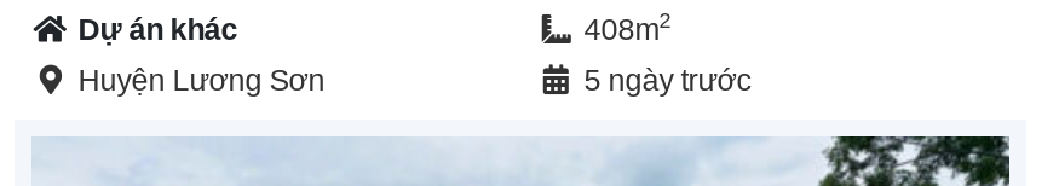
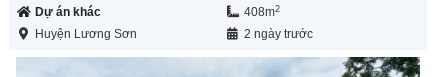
[584,64,751,98] 5 ngày trước -> [244,27,313,41] 2 ngày trước

